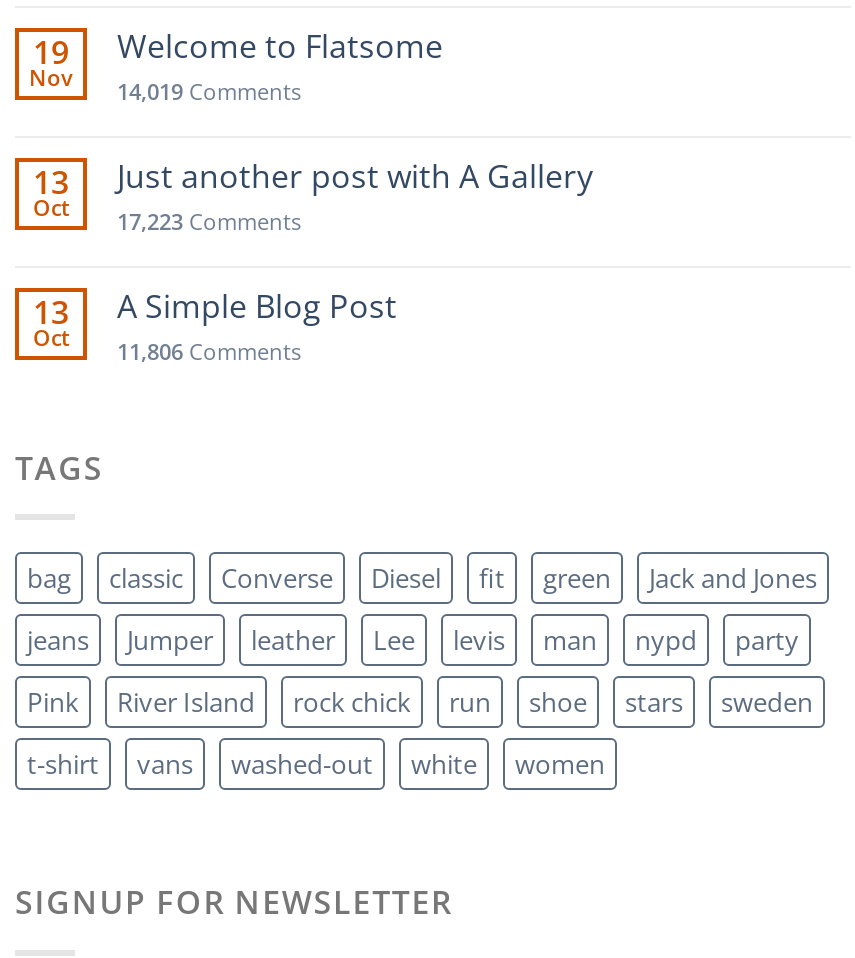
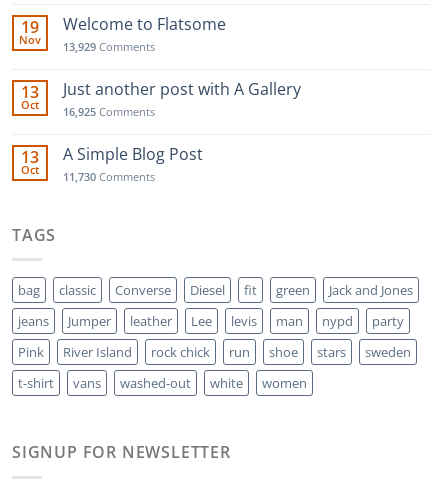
[29,62,301,106] Nov 14,019 Comments -> [19,32,155,54] Nov 13,929 Comments
[33,192,301,236] Oct 17,223 Comments -> [21,97,155,119] Oct 16,925 Comments
[33,322,301,366] Oct 11,806 Comments -> [21,162,155,184] Oct 11,730 Comments

